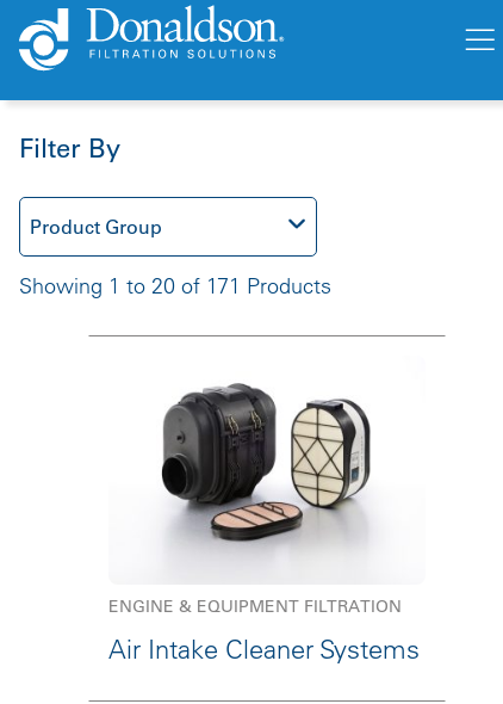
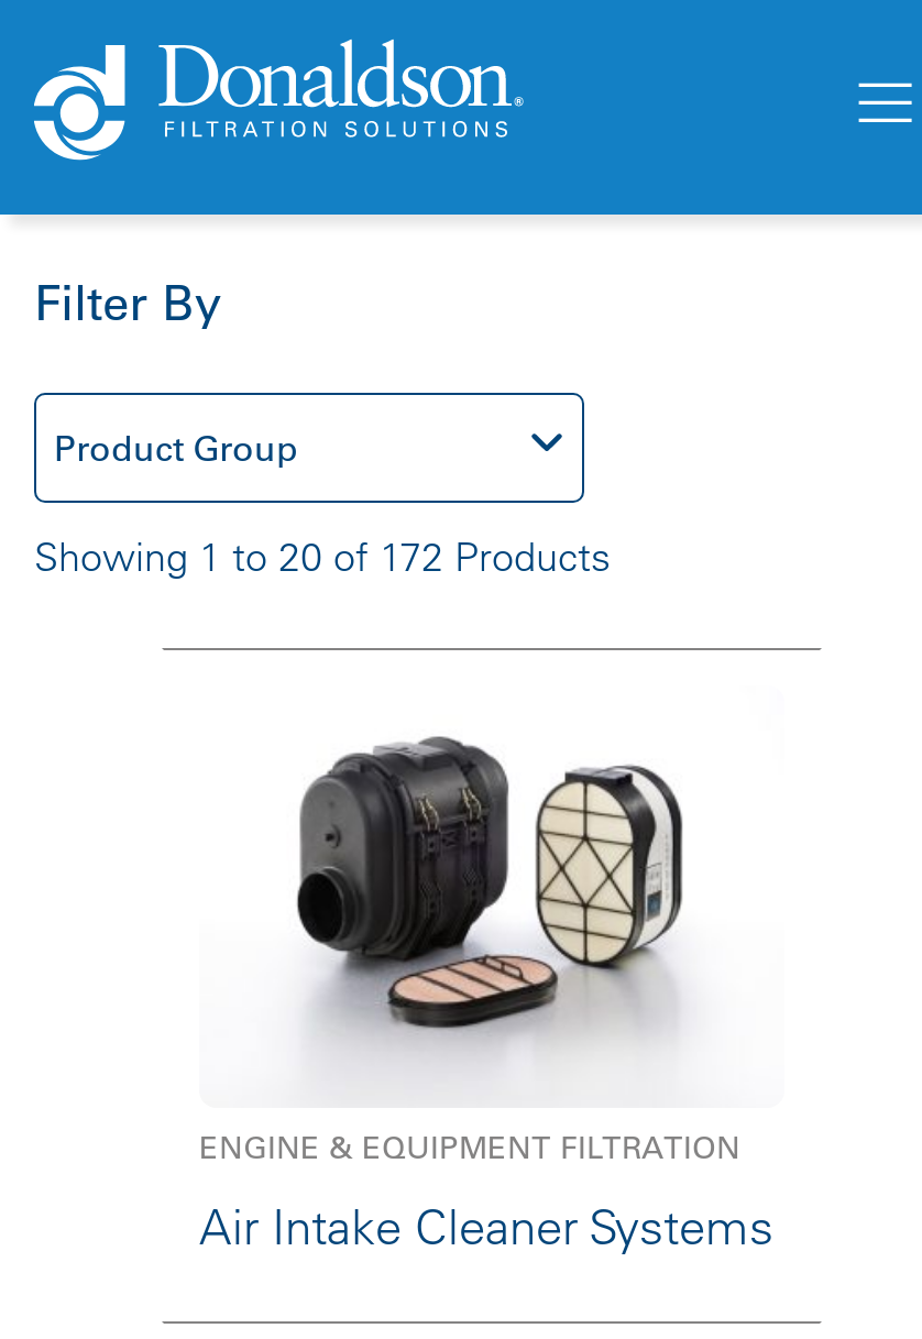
[19,272,331,299] Showing 1 to 20 of 171 Products -> [34,531,611,582] Showing 1 to 20 of 172 Products

